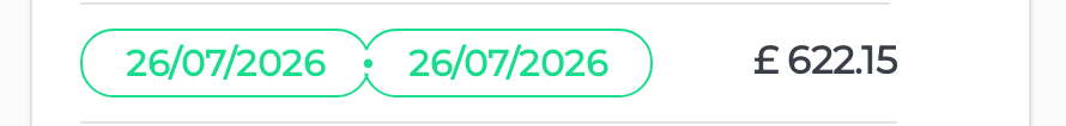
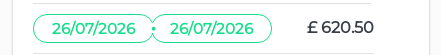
[753,38,897,83] £ 622.15 -> [307,18,374,37] £ 620.50

